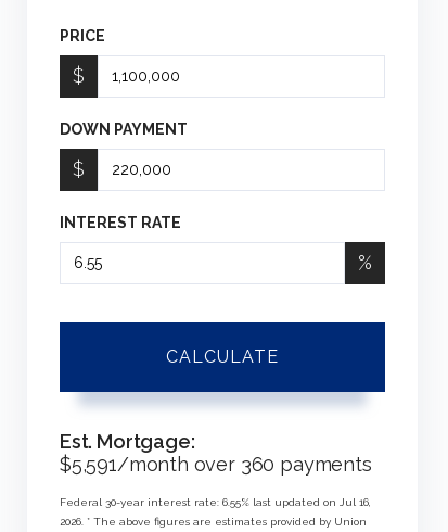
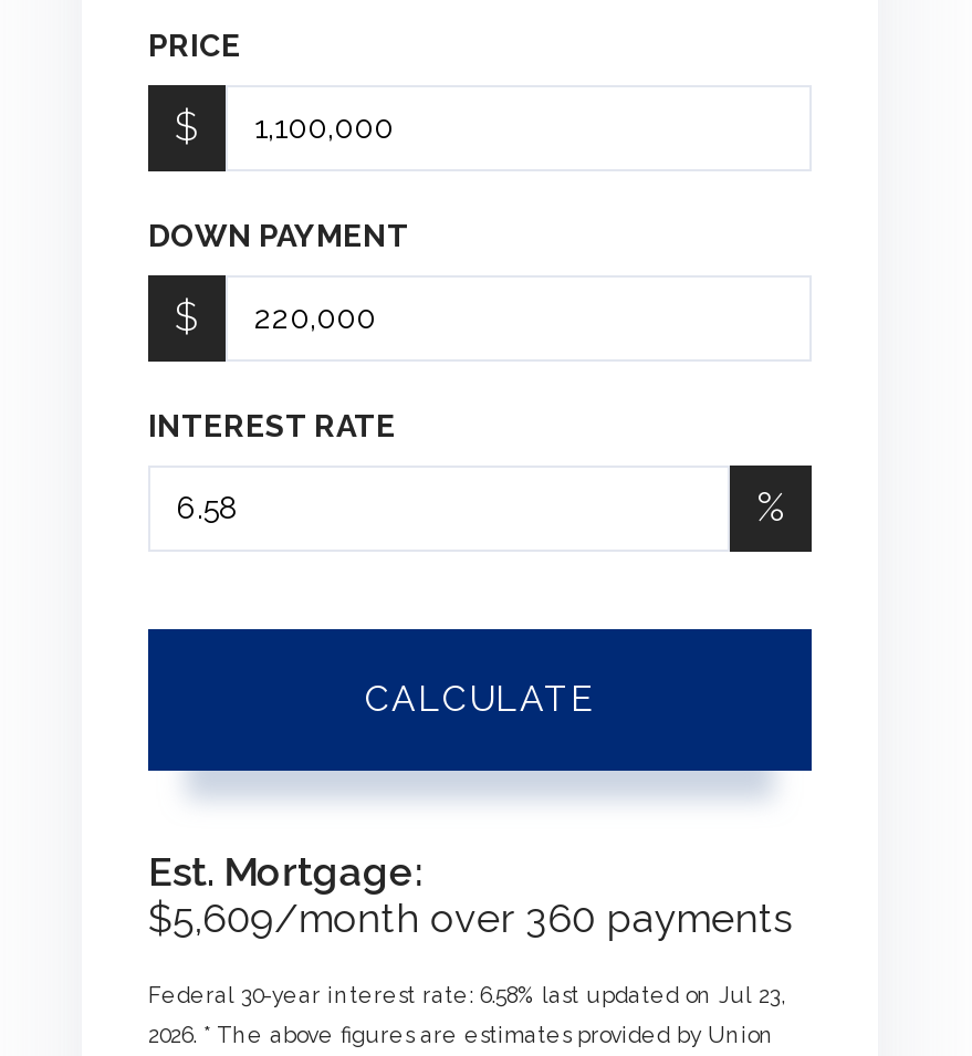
[60,452,372,475] $5,591/month over 360 payments -> [148,894,793,940] $5,609/month over 360 payments
[60,496,371,508] Federal 30-year interest rate: 6.55% last updated on Jul 16, -> [148,982,785,1006] Federal 30-year interest rate: 6.58% last updated on Jul 23,

